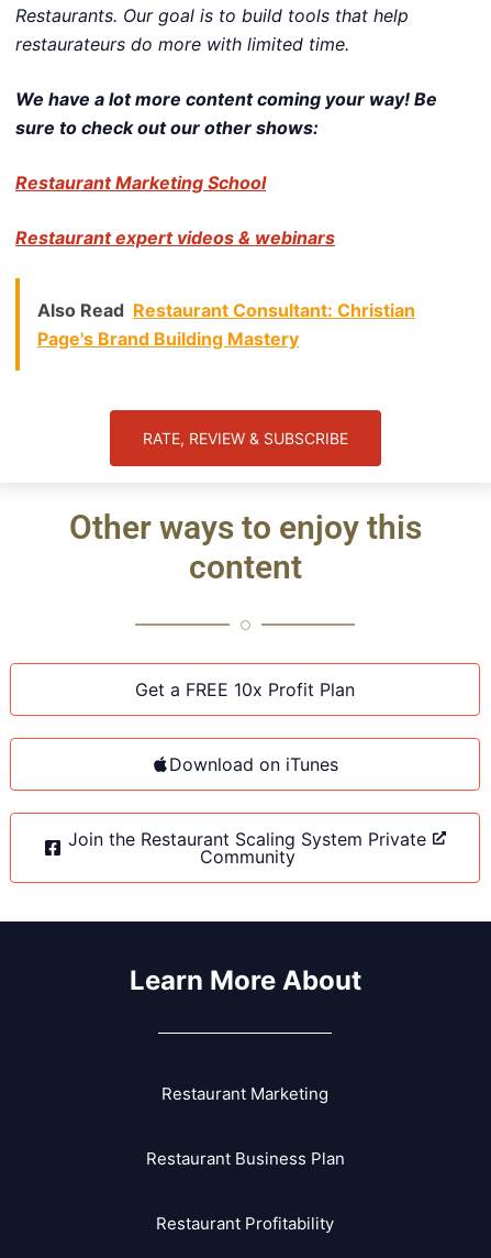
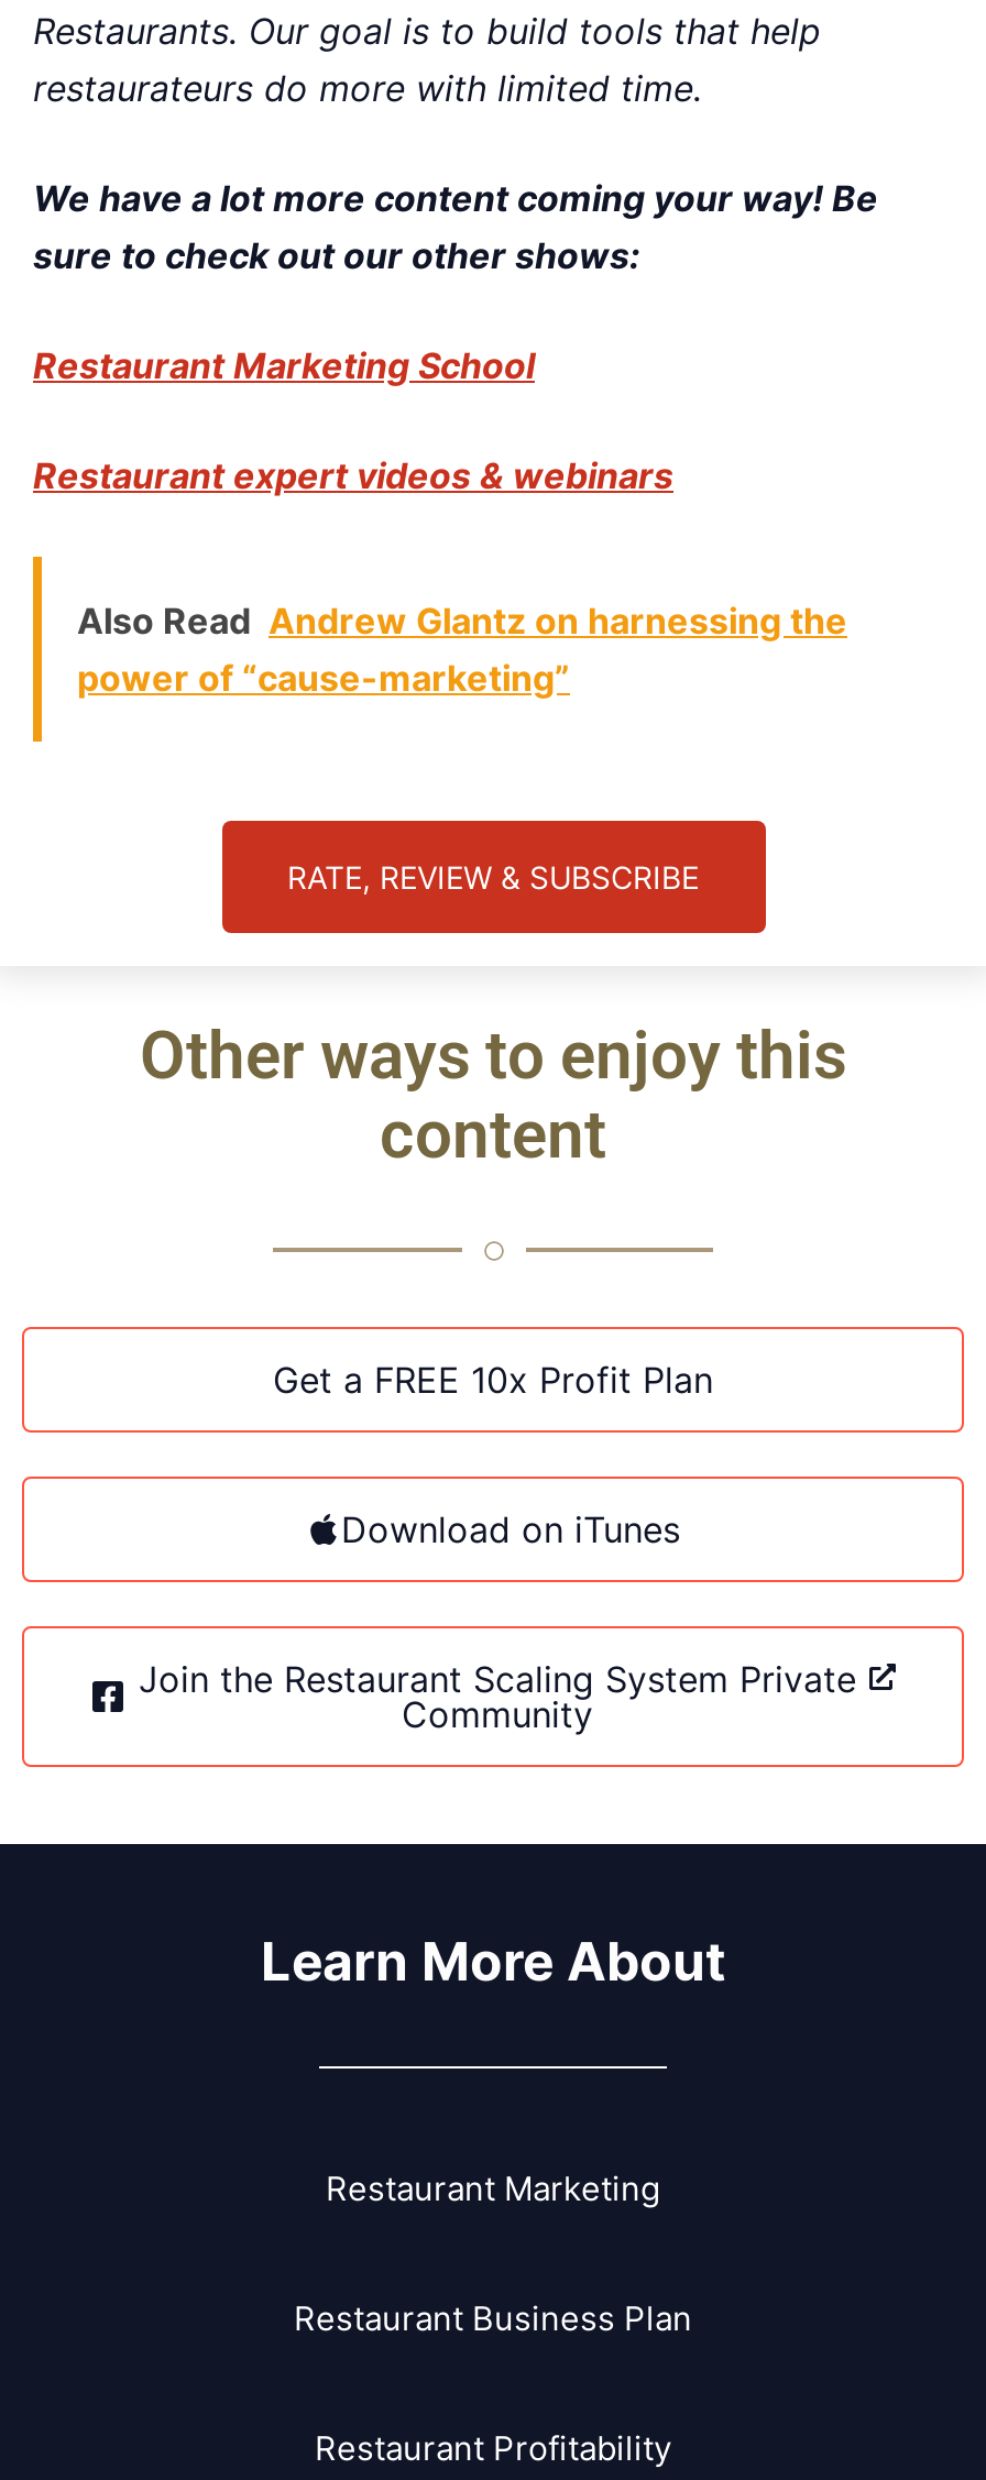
[37,299,415,350] Also Read Restaurant Consultant: Christian | Page's Brand Building Mastery -> [77,598,847,700] Also Read Andrew Glantz on harnessing the | power of “cause-marketing”

